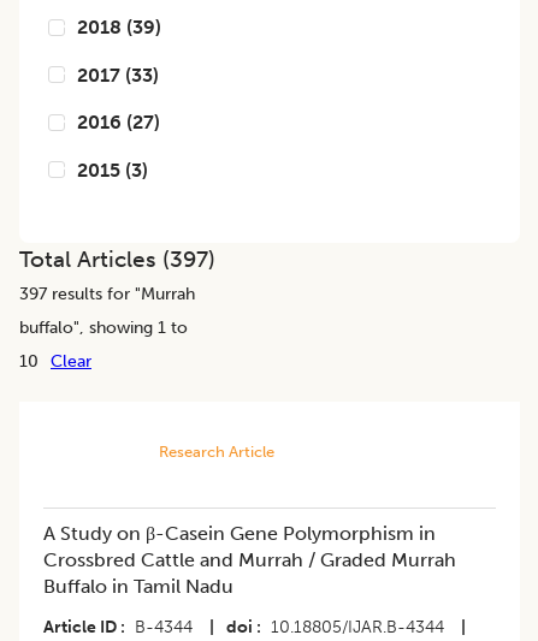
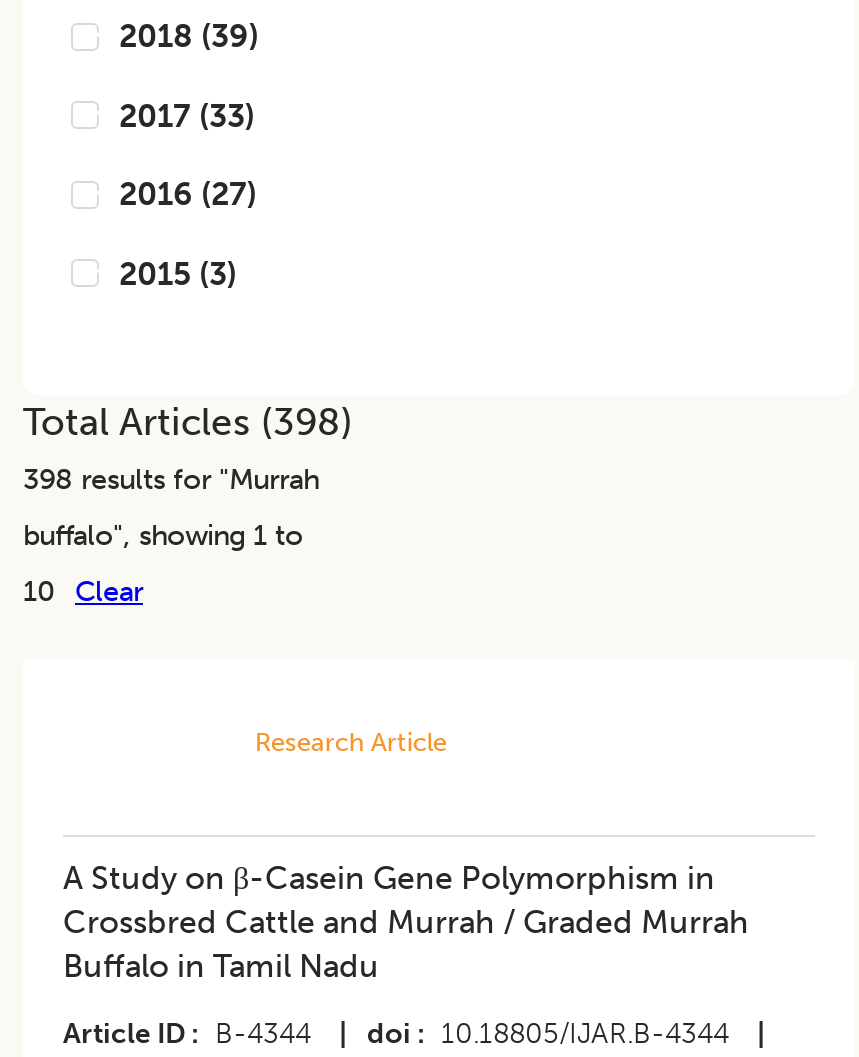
[19,245,215,273] Total Articles (397) -> [23,399,353,445] Total Articles (398)
[19,283,195,304] 397 results for "Murrah -> [23,461,319,497] 398 results for "Murrah

